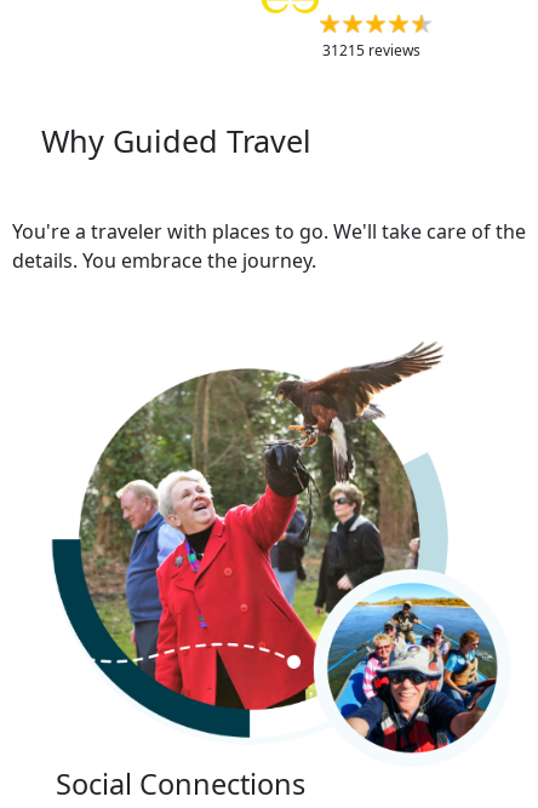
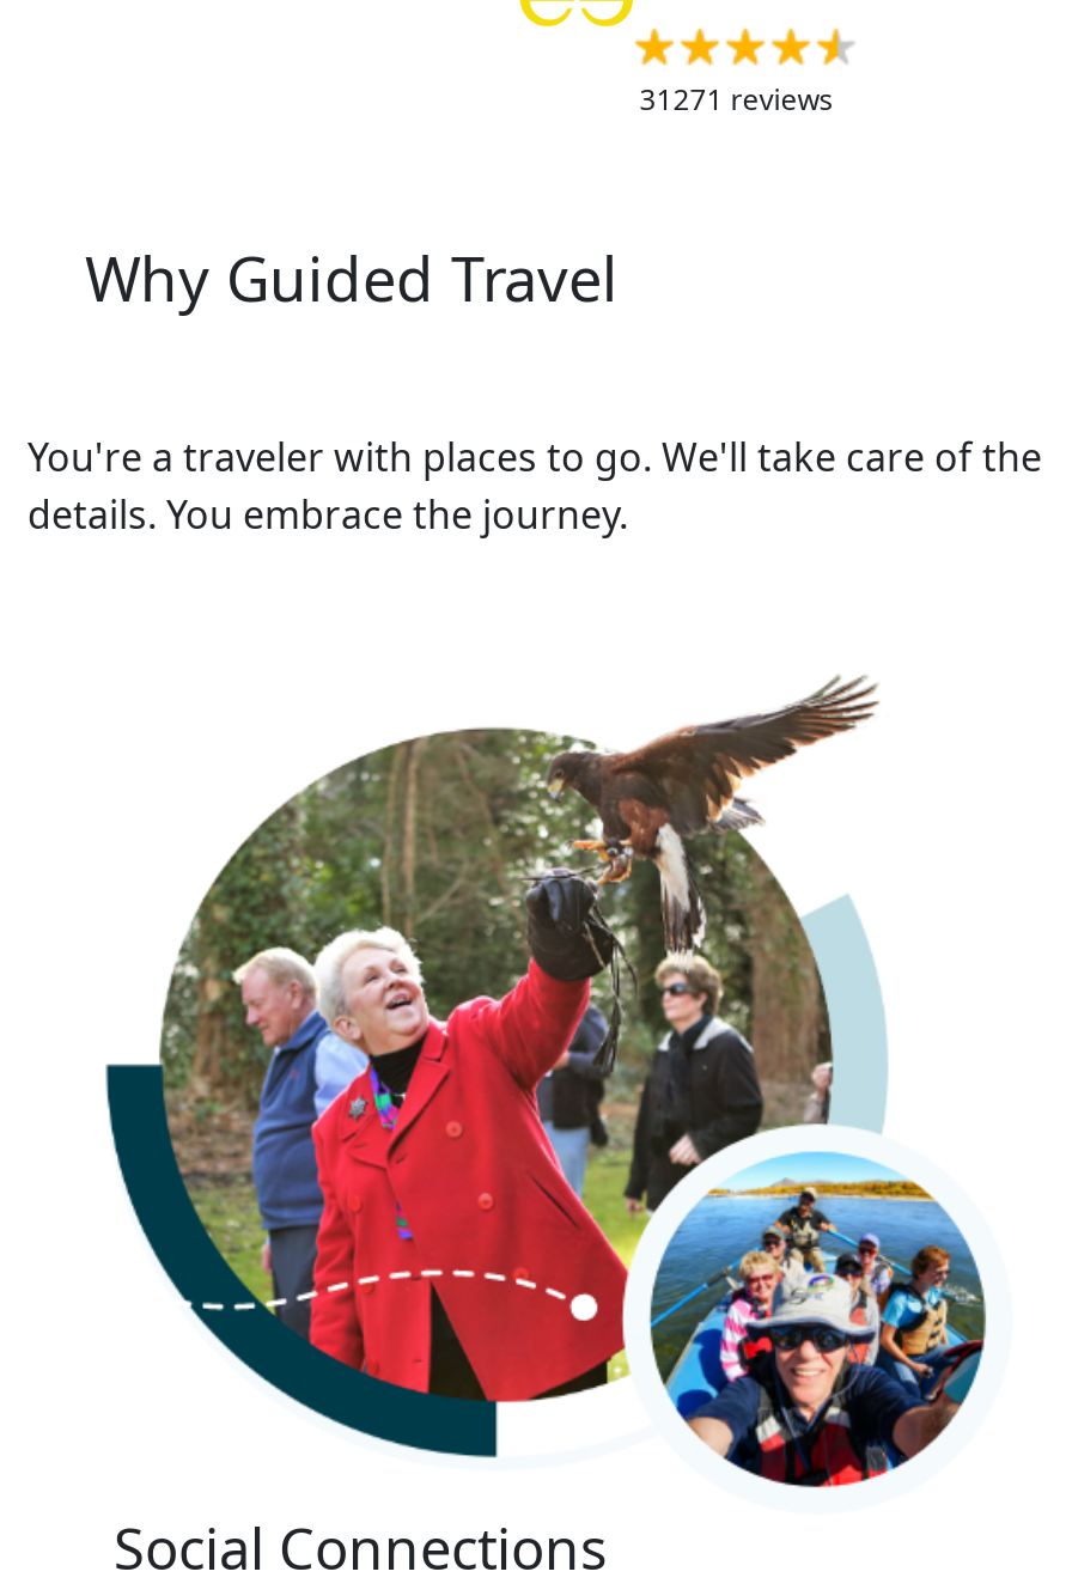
[322,40,420,61] 31215 reviews -> [639,79,833,120] 31271 reviews

